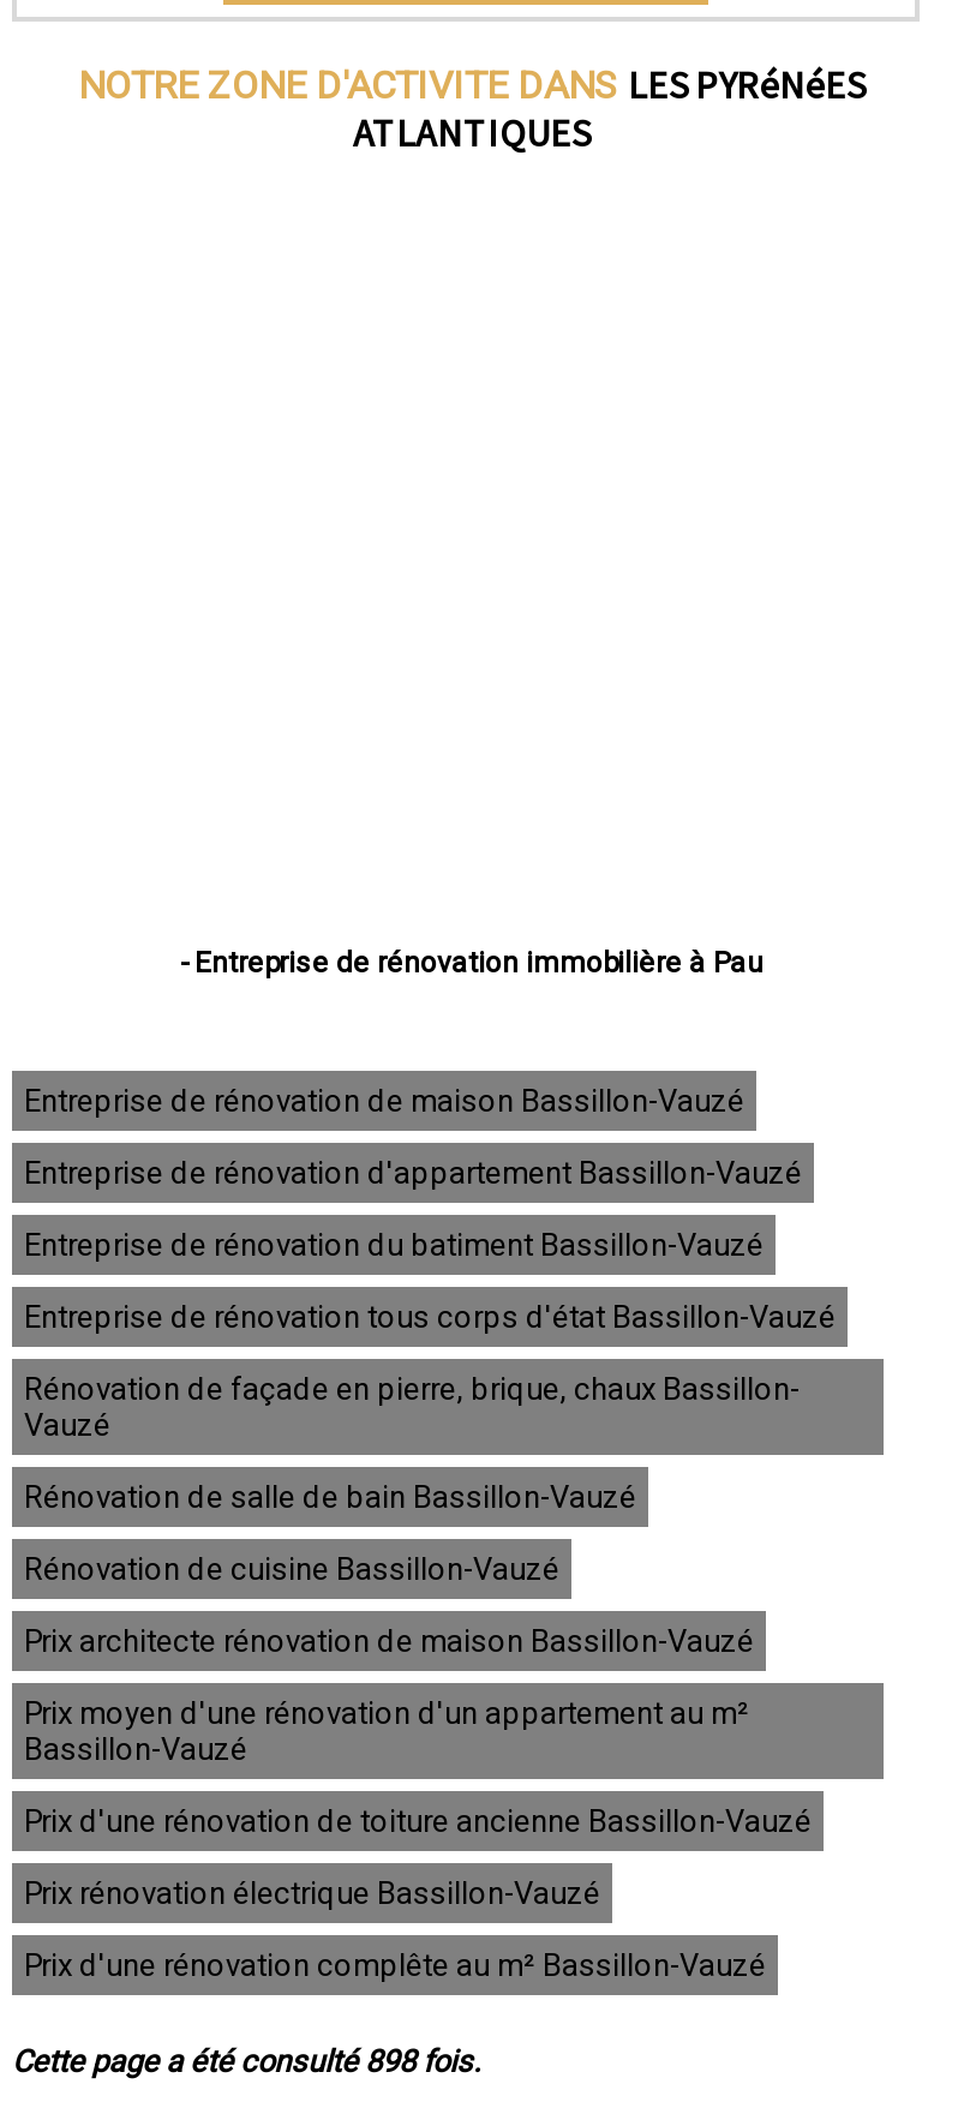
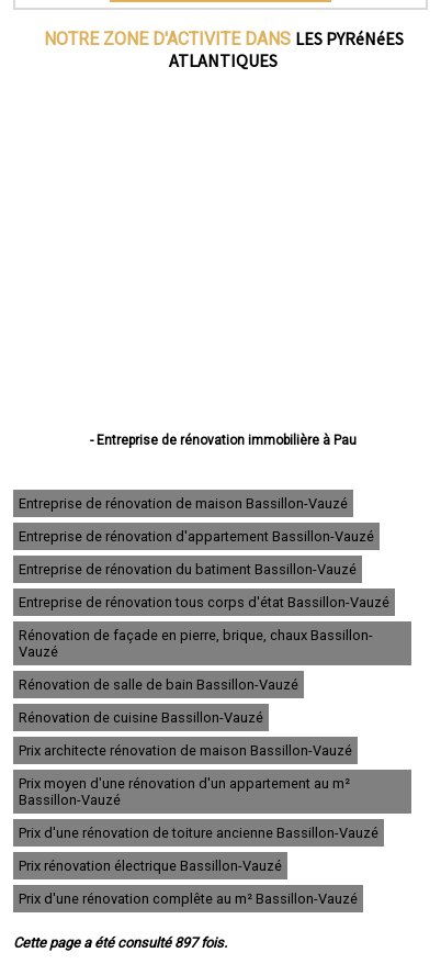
[12,2042,480,2078] Cette page a été consulté 898 fois. -> [13,934,227,950] Cette page a été consulté 897 fois.

